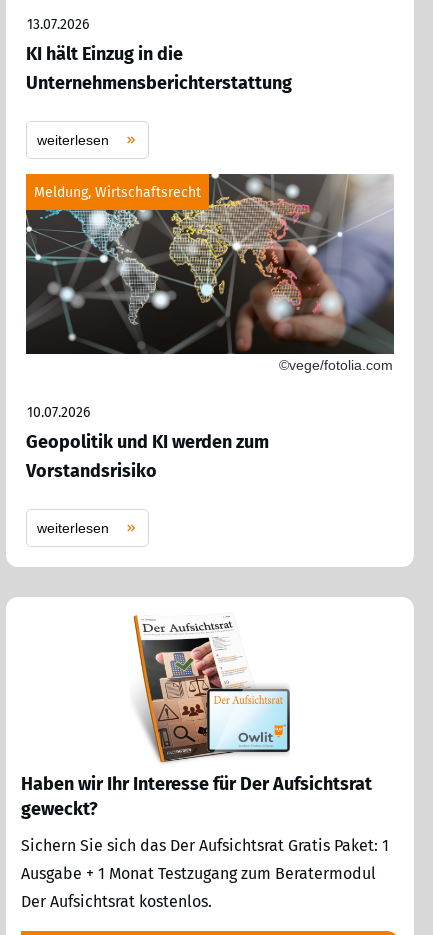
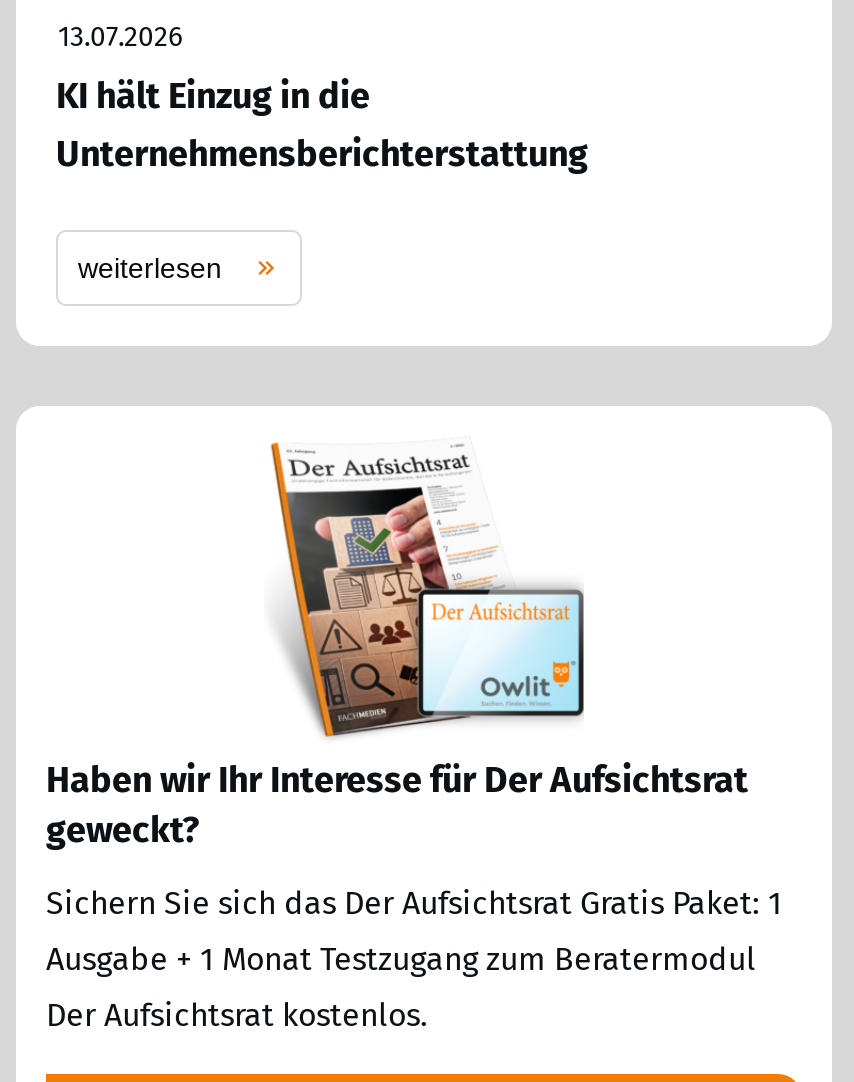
[25,173,395,355] [image] | Meldung, Wirtschaftsrecht -> none
[26,357,393,536] ©vege/fotolia.com | 10.07.2026 | Geopolitik und KI werden zum | Vorstandsrisiko | weiterlesen -> none

